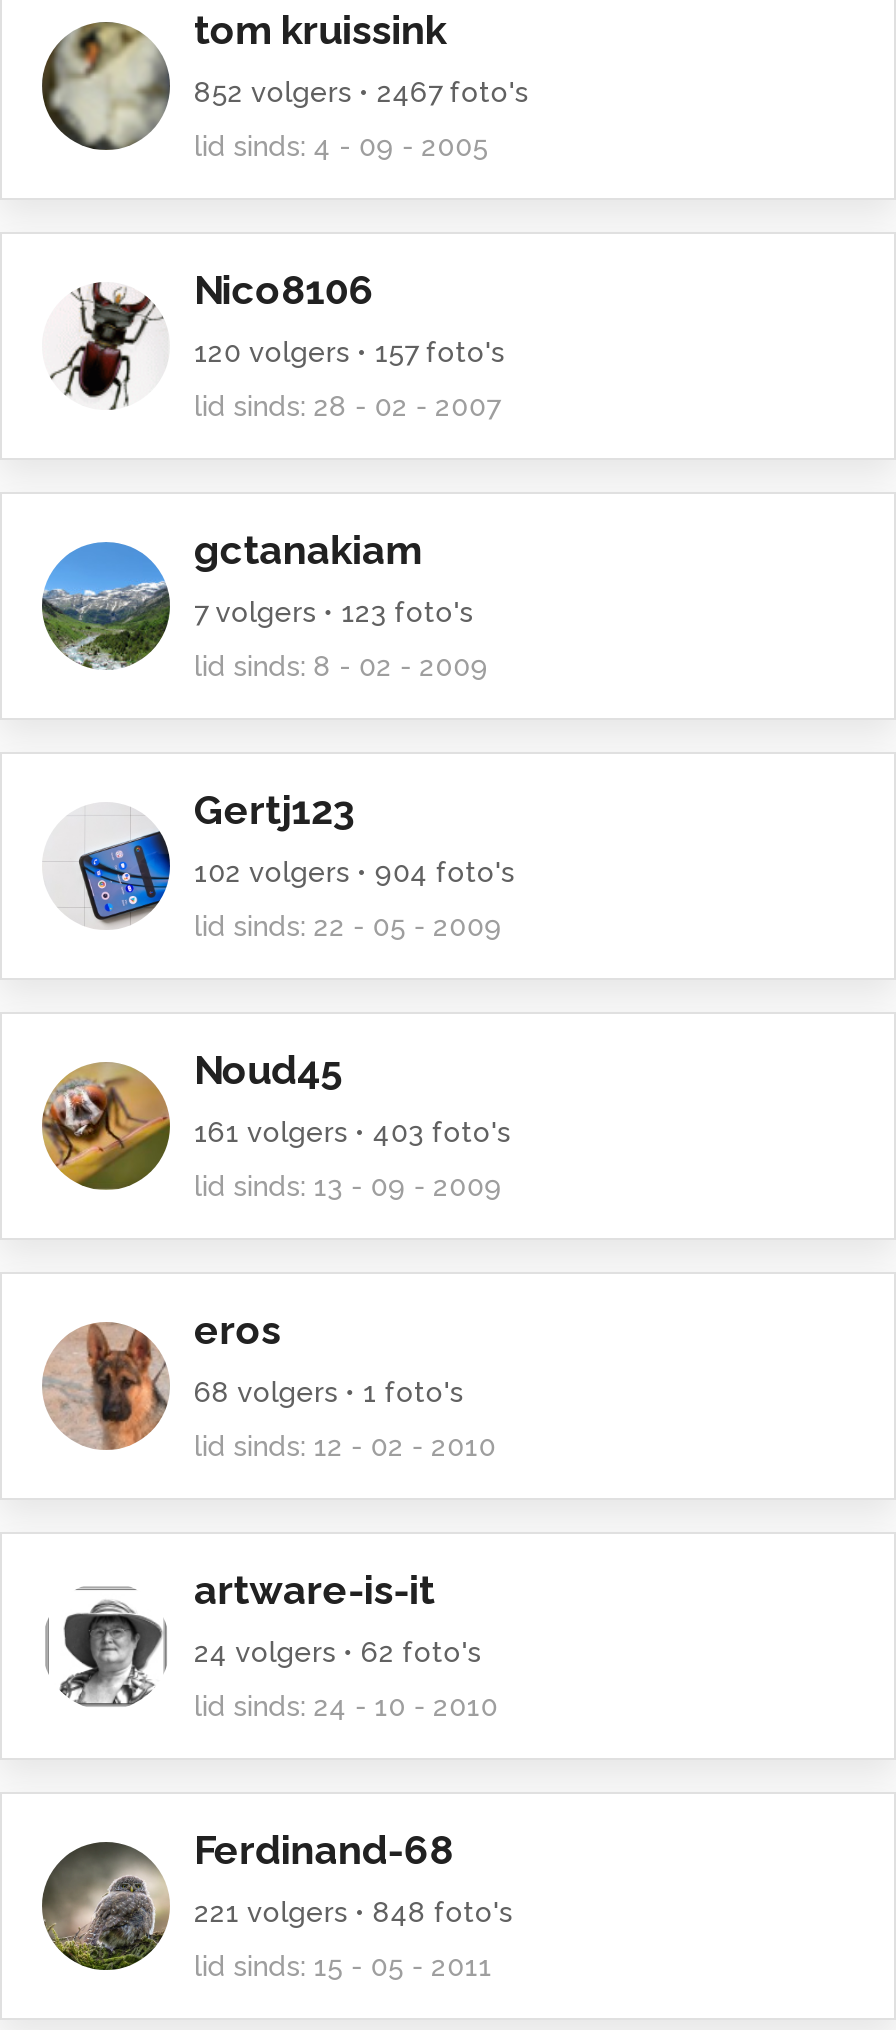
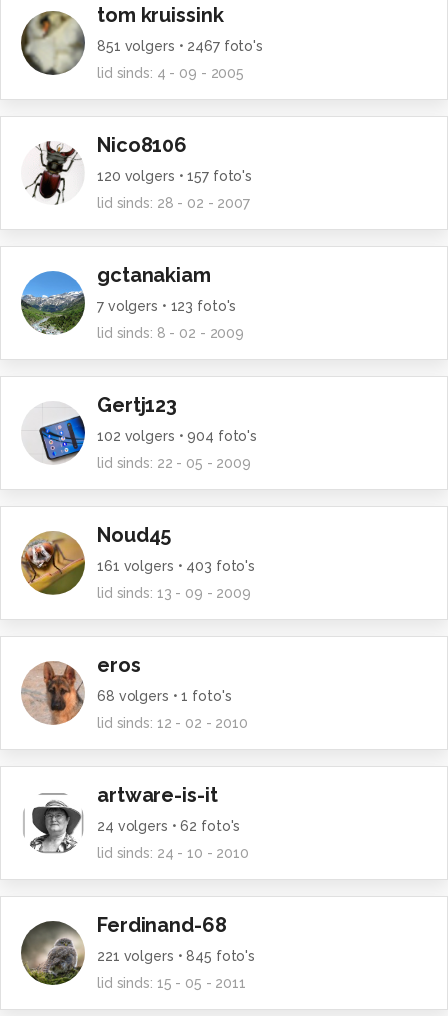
[194,76,528,108] 852 volgers • 2467 foto's -> [97,38,263,54] 851 volgers • 2467 foto's
[194,1896,512,1928] 221 volgers • 848 foto's -> [97,948,255,964] 221 volgers • 845 foto's

